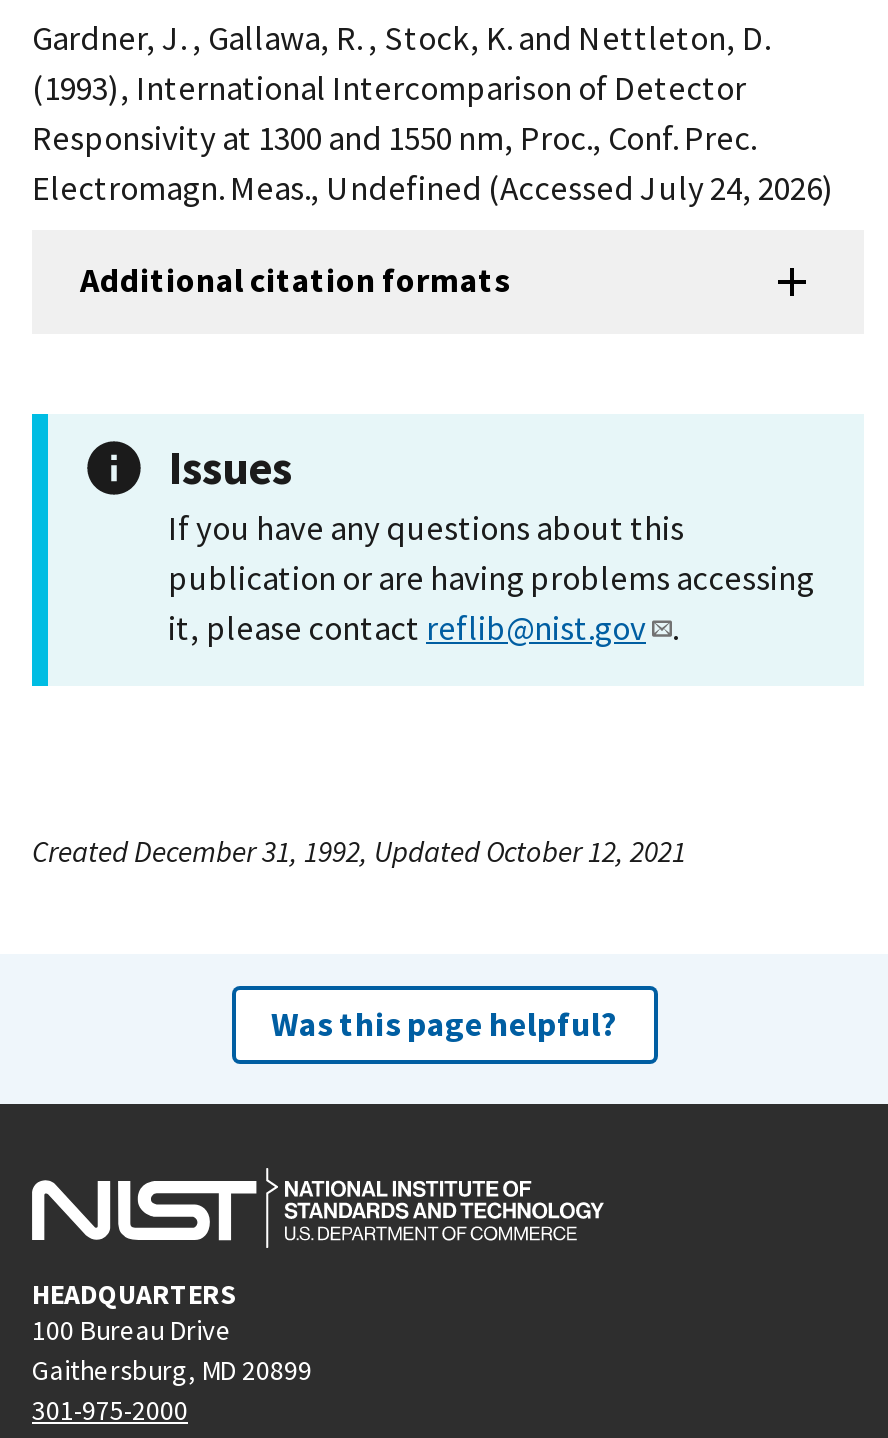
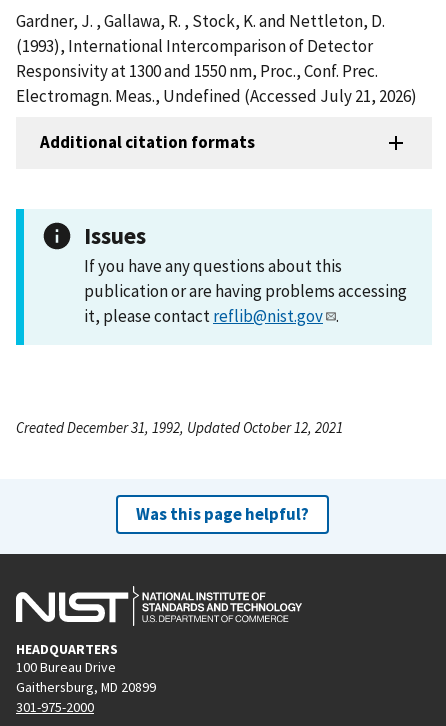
[32,166,834,210] Electromagn. Meas., Undefined (Accessed July 24, 2026) -> [16,85,417,107] Electromagn. Meas., Undefined (Accessed July 21, 2026)

